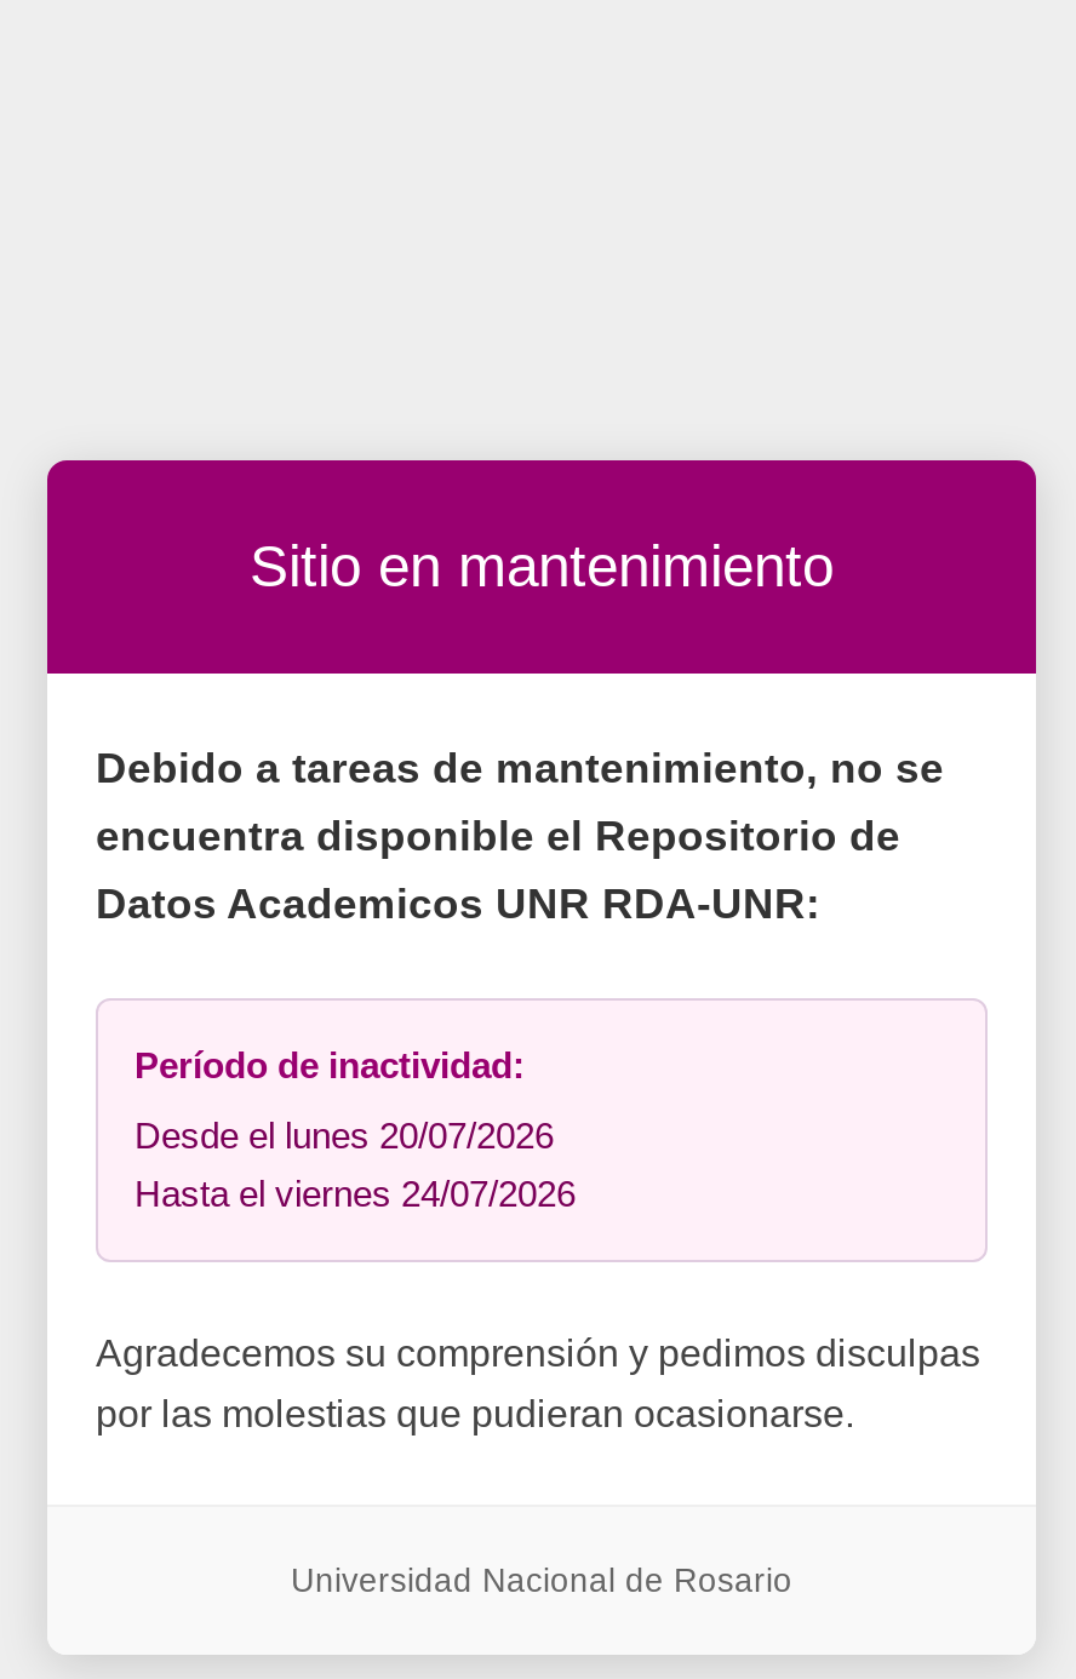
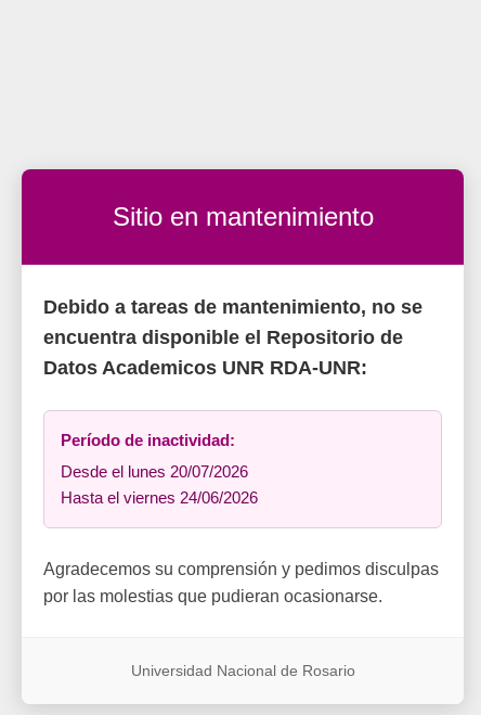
[134,1171,576,1213] Hasta el viernes 24/07/2026 -> [61,488,258,506] Hasta el viernes 24/06/2026

